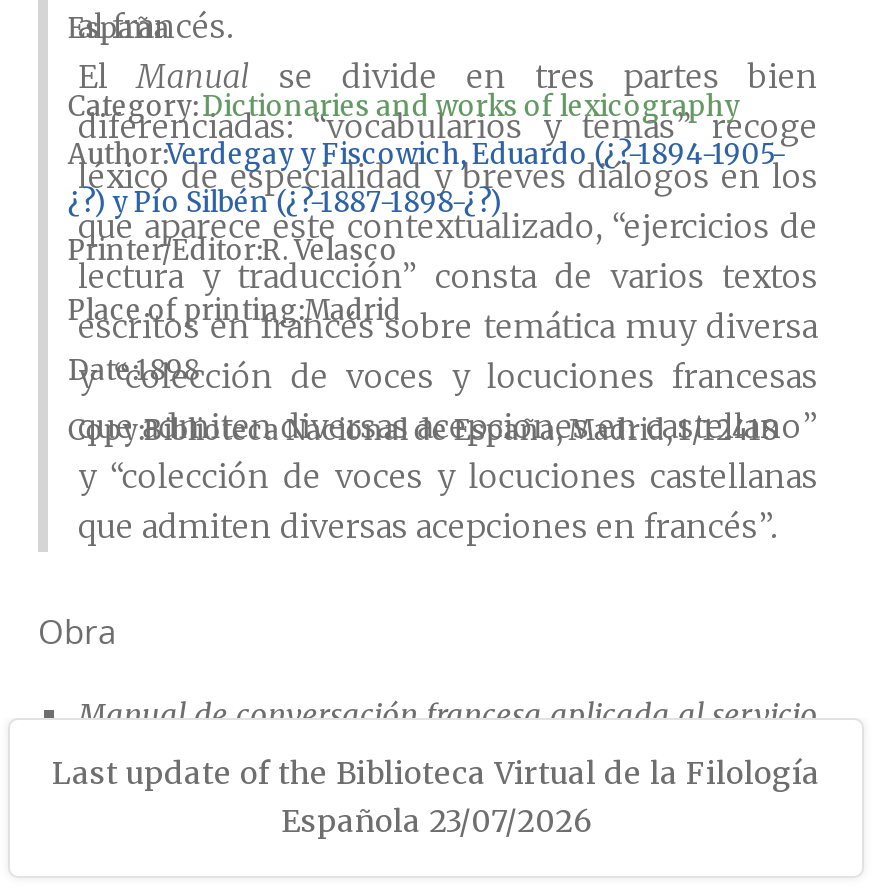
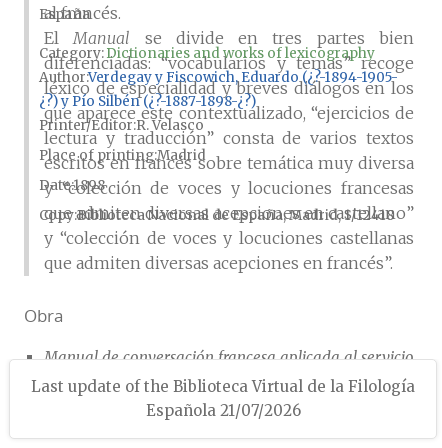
[281,802,591,840] Española 23/07/2026 -> [145,401,300,420] Española 21/07/2026

